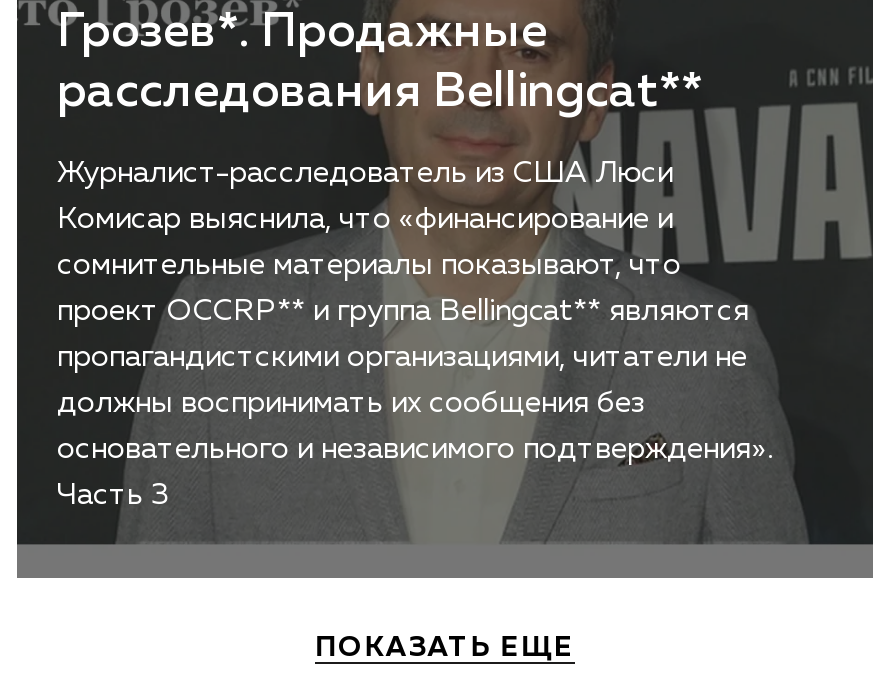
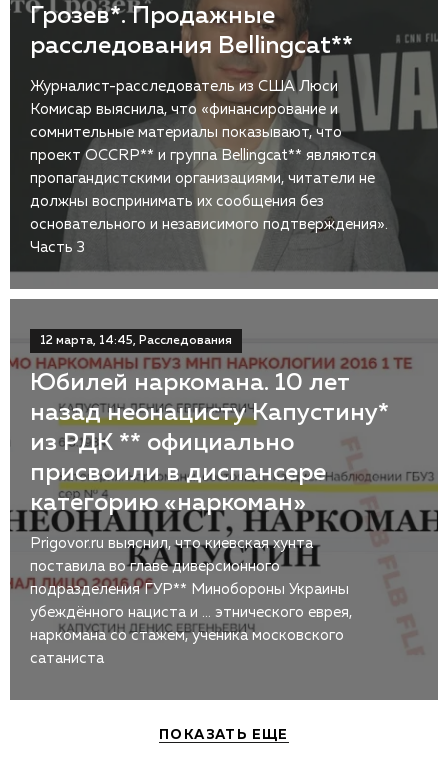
none -> [10,298,438,683] [image] | 12 марта, 14:45, Расследования | Юбилей наркомана. 10 лет | назад неонацисту Капустину* | из РДК ** официально | присвоили в диспансере | категорию «наркоман» | Prigovor.ru выяснил, что киевская хунта | поставила во главе диверсионного | подразделения ГУР** Минобороны Украины | убеждённого нациста и … этнического еврея, | наркомана со стажем, ученика московского | сатаниста

